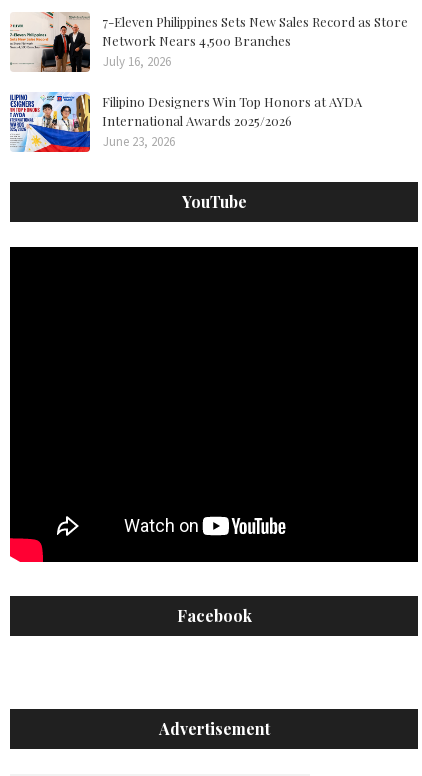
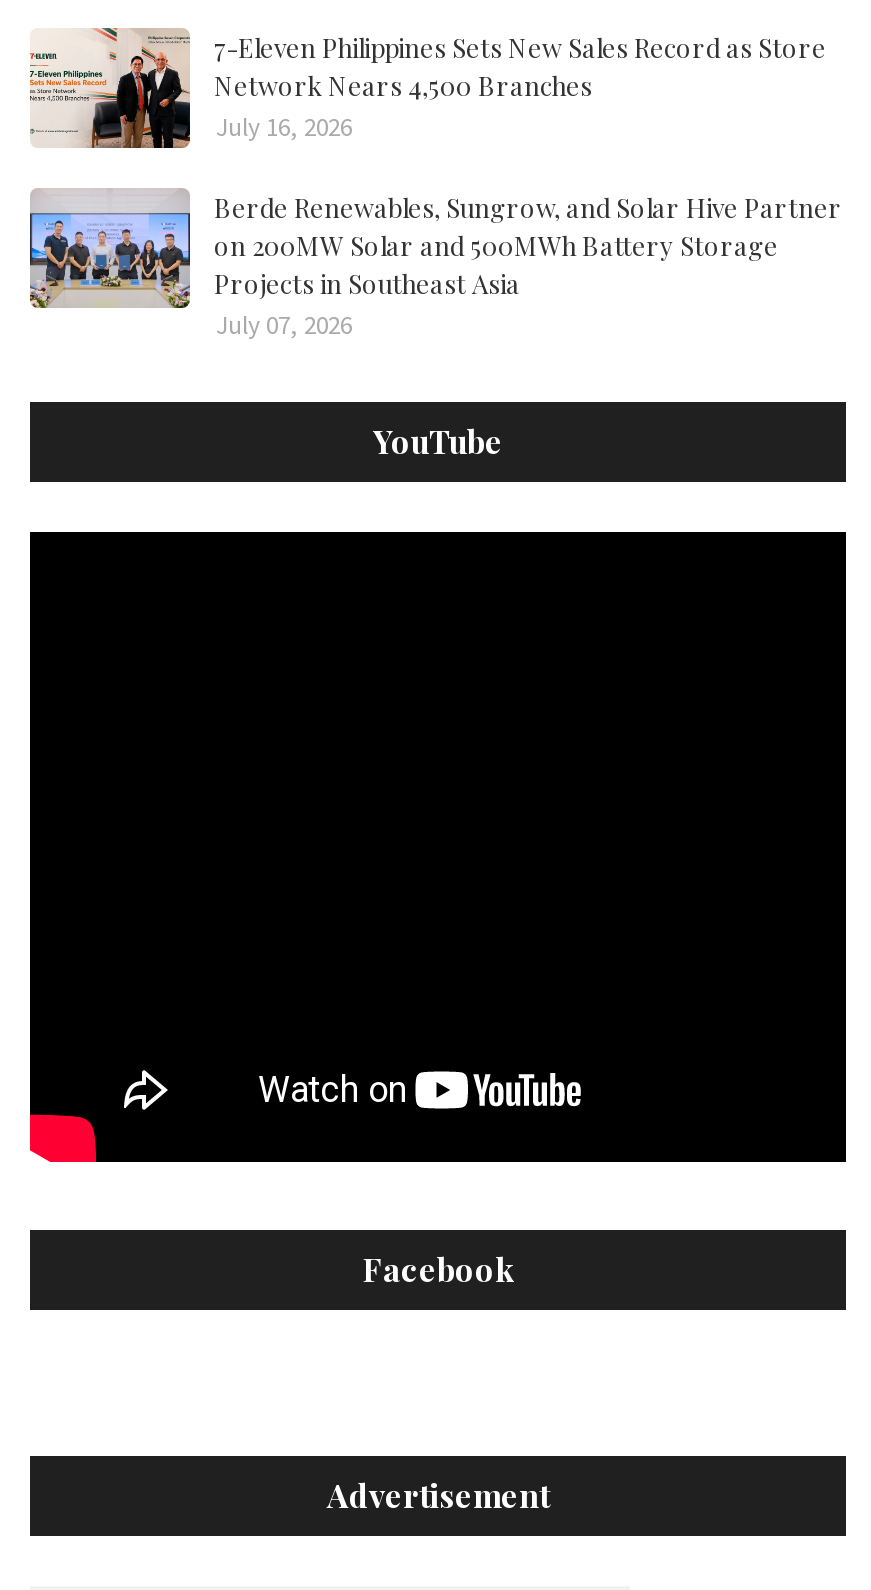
[10,91,362,153] [image] | Filipino Designers Win Top Honors at AYDA | International Awards 2025/2026 | June 23, 2026 -> [30,188,842,342] [image] | Berde Renewables, Sungrow, and Solar Hive Partner | on 200MW Solar and 500MWh Battery Storage | Projects in Southeast Asia | July 07, 2026

